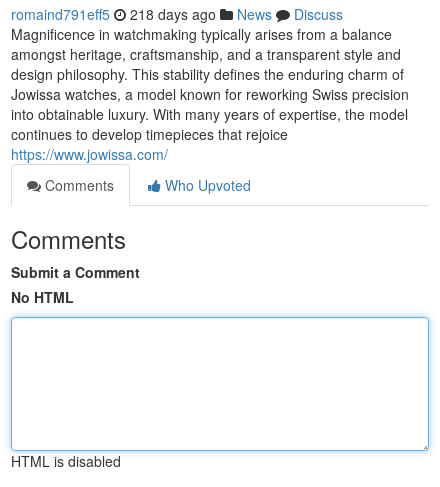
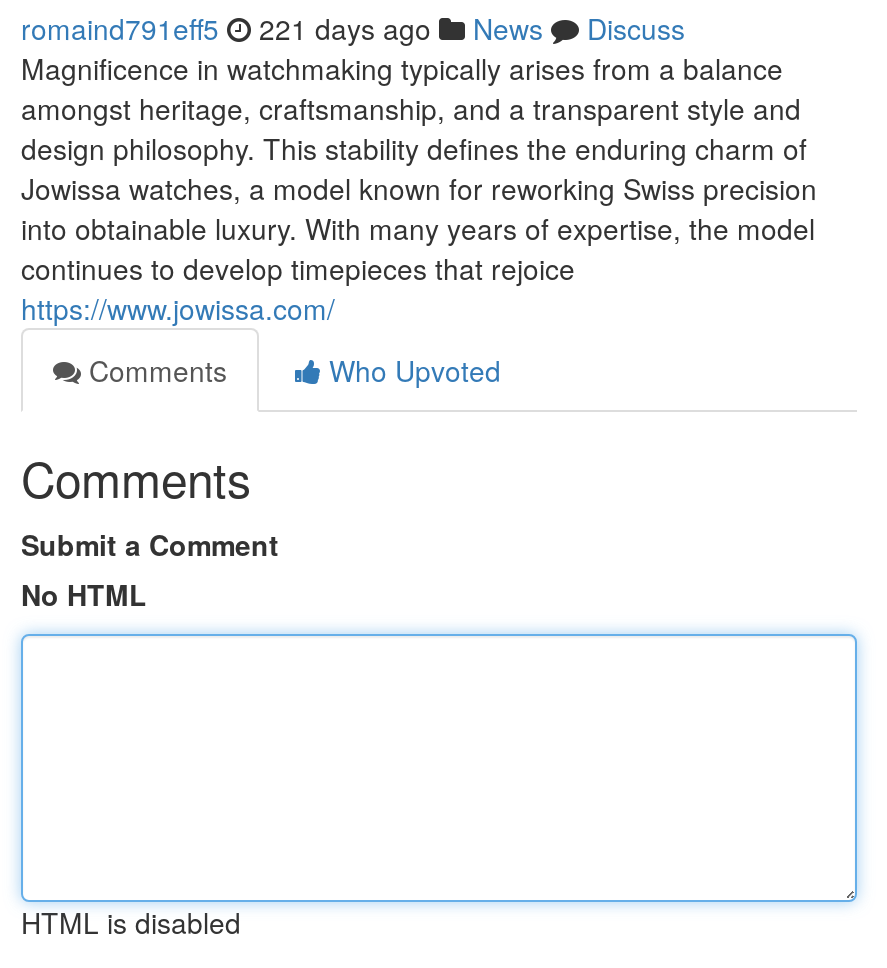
[11,4,343,24] romaind791eff5 218 days ago News Discuss -> [21,8,685,48] romaind791eff5 221 days ago News Discuss

